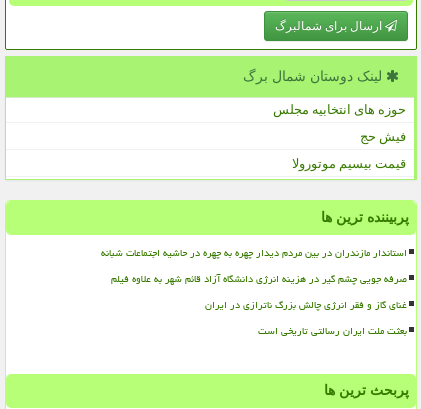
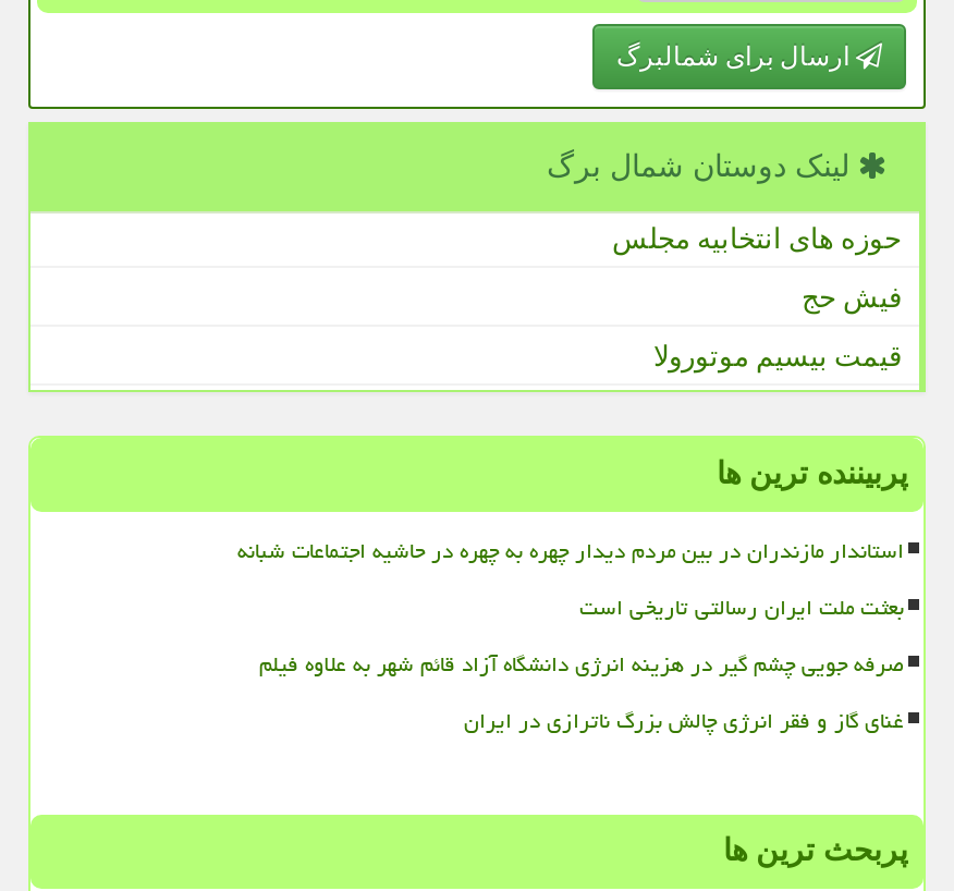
moved [111,269,407,315] -> [259,642,904,742]: صرفه جویی چشم گیر در هزینه انرژی دانشگاه آزاد قائم شهر به علاوه فیلم | غنای گاز و فقر انرژی چالش بزرگ ناترازی در ایران
moved [258,321,407,341] -> [579,585,904,629]: بعثت ملت ایران رسالتی تاریخی است

